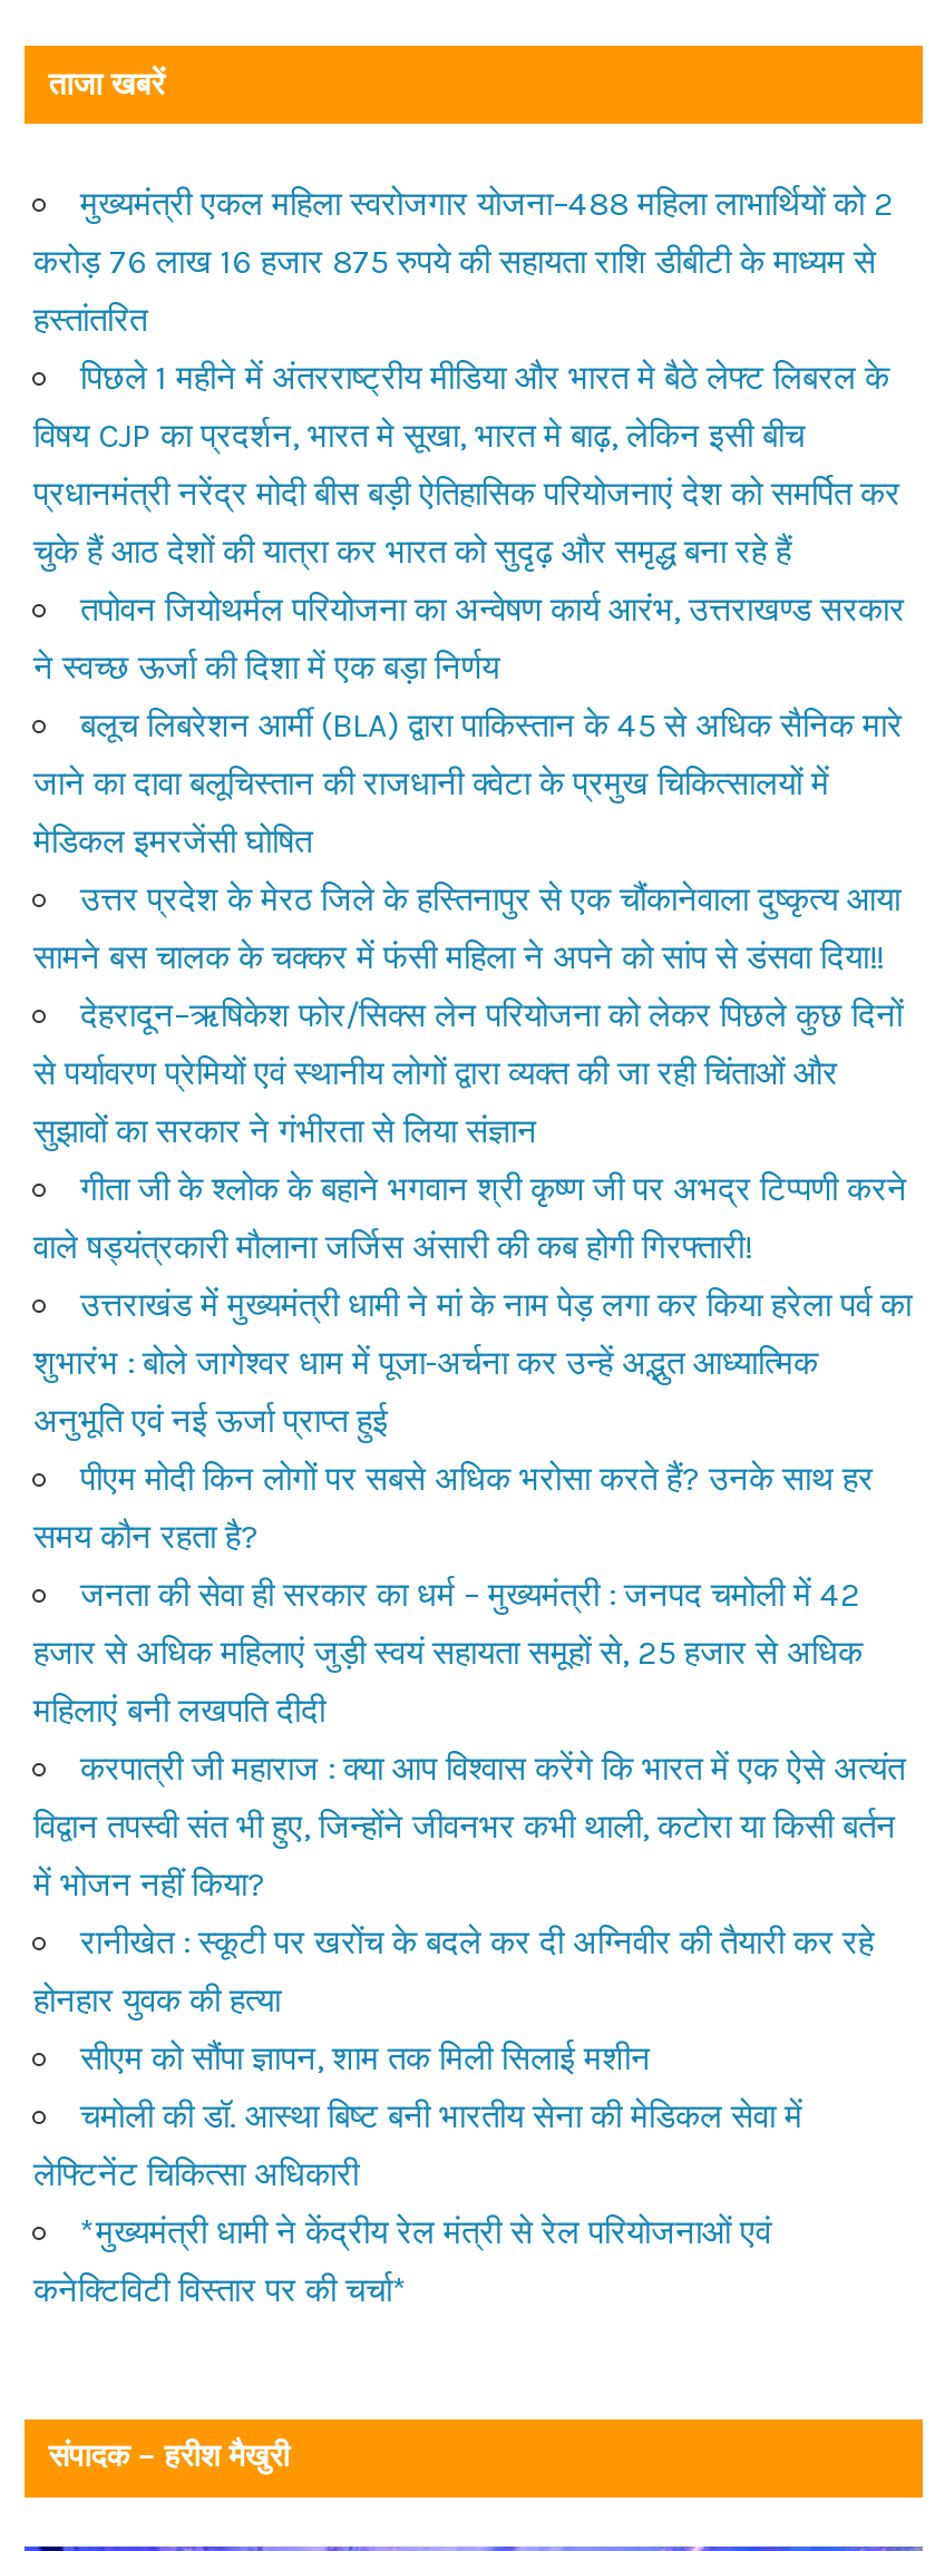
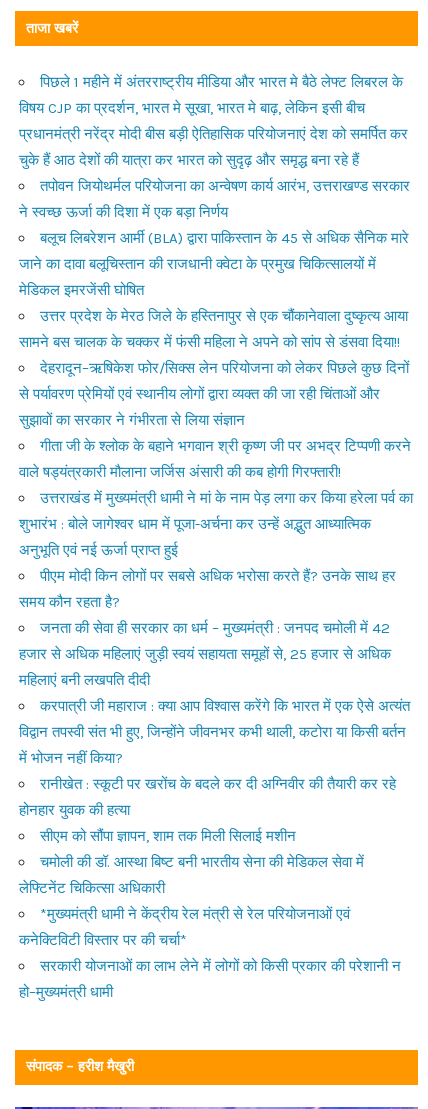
[33,183,894,339] मुख्यमंत्री एकल महिला स्वरोजगार योजना–488 महिला लाभार्थियों को 2 | करोड़ 76 लाख 16 हजार 875 रुपये की सहायता राशि डीबीटी के माध्यम से | हस्तांतरित -> none
moved [33,357,912,2310] -> [19,73,413,949]: पिछले 1 महीने में अंतरराष्ट्रीय मीडिया और भारत मे बैठे लेफ्ट लिबरल के | विषय CJP का प्रदर्शन, भारत मे सूखा, भारत मे बाढ़, लेकिन इसी बीच | प्रधानमंत्री नरेंद्र मोदी बीस बड़ी ऐतिहासिक परियोजनाएं देश को समर्पित कर | ... | *मुख्यमंत्री धामी ने केंद्रीय रेल मंत्री से रेल परियोजनाओं एवं | कनेक्टिविटी विस्तार पर की चर्चा*
none -> [19,957,401,1001] सरकारी योजनाओं का लाभ लेने में लोगों को किसी प्रकार की परेशानी न | हो–मुख्यमंत्री धामी

